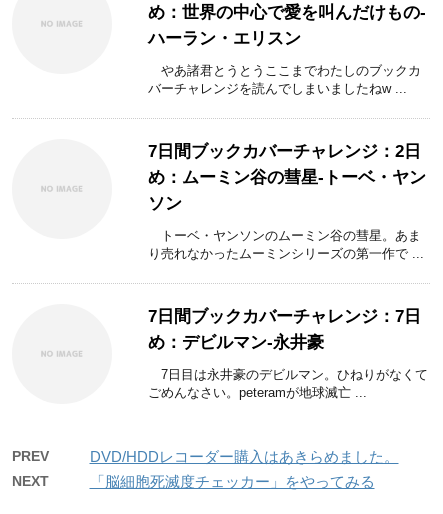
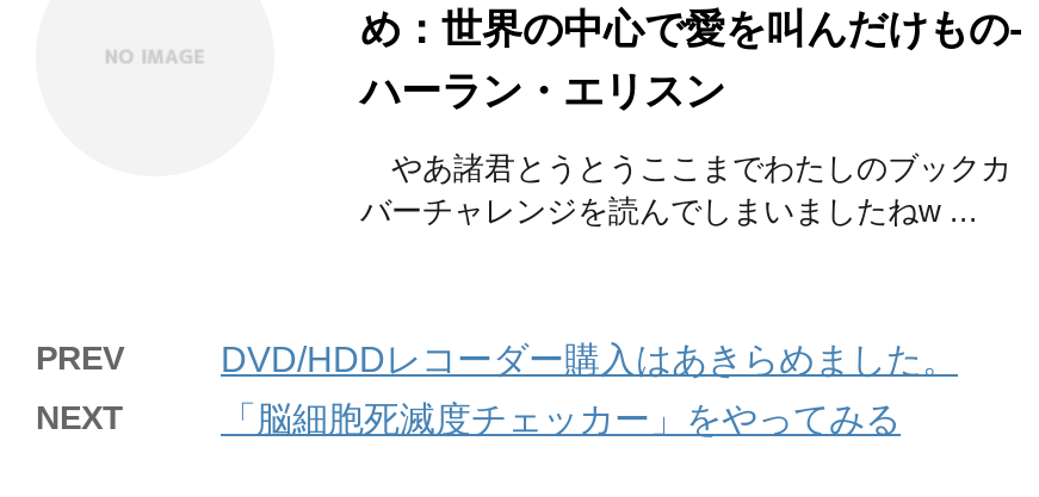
[148,142,428,400] 7日間ブックカバーチャレンジ：2日 | め：ムーミン谷の彗星-トーベ・ヤン | ソン | トーベ・ヤンソンのムーミン谷の彗星。あま | り売れなかったムーミンシリーズの第一作で ... | 7日間ブックカバーチャレンジ：7日 | め：デビルマン-永井豪 | 7日目は永井豪のデビルマン。ひねりがなくて | ごめんなさい。peteramが地球滅亡 ... -> none

